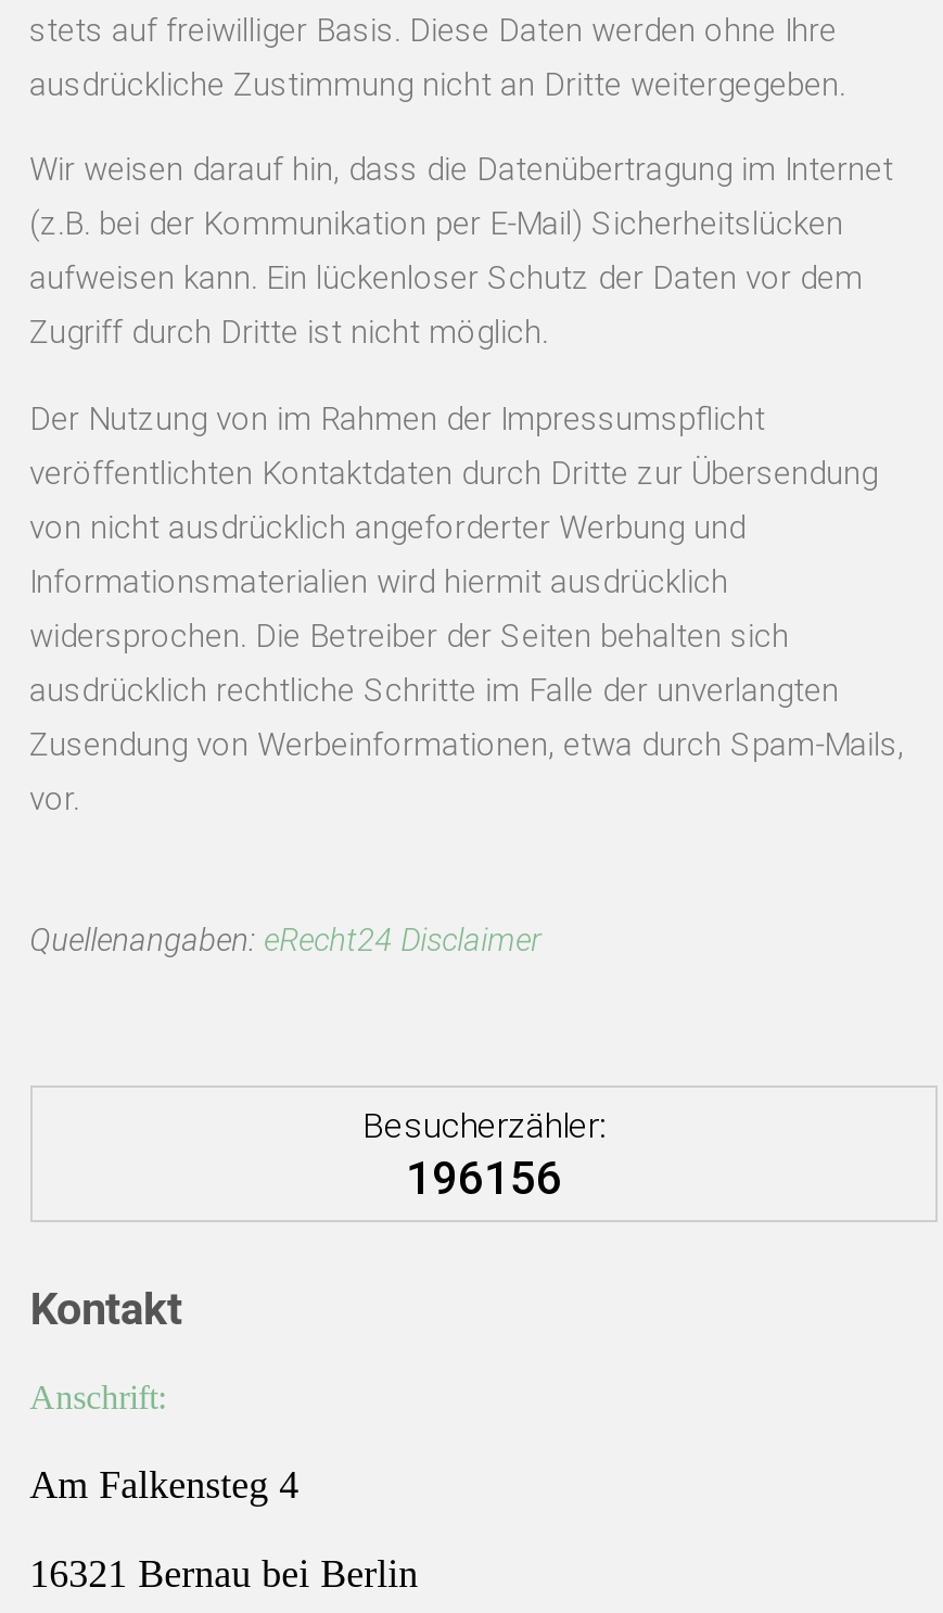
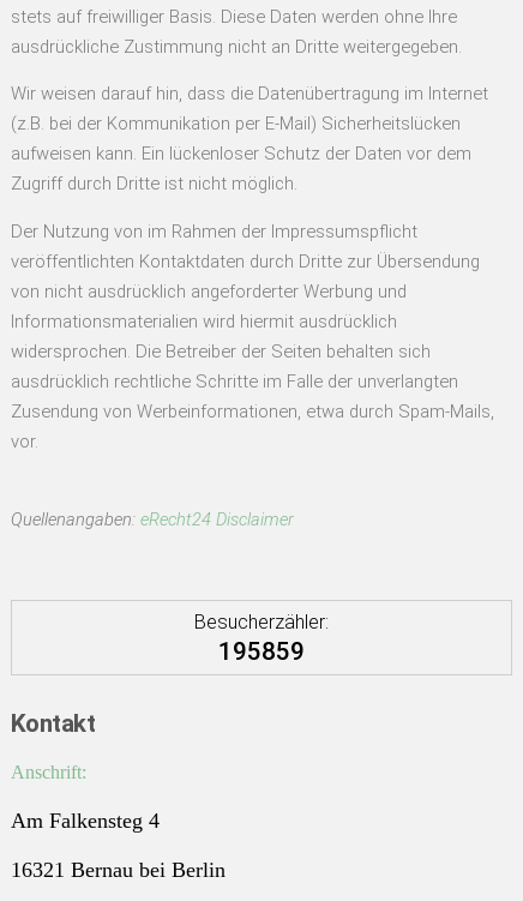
[406,1152,562,1204] 196156 -> [218,637,305,666] 195859

